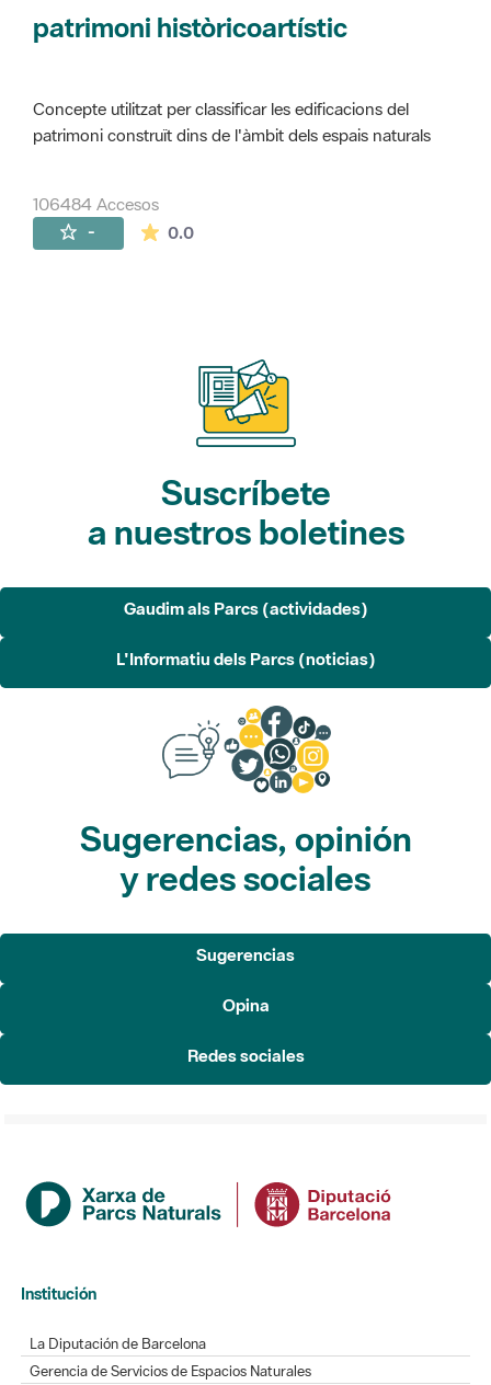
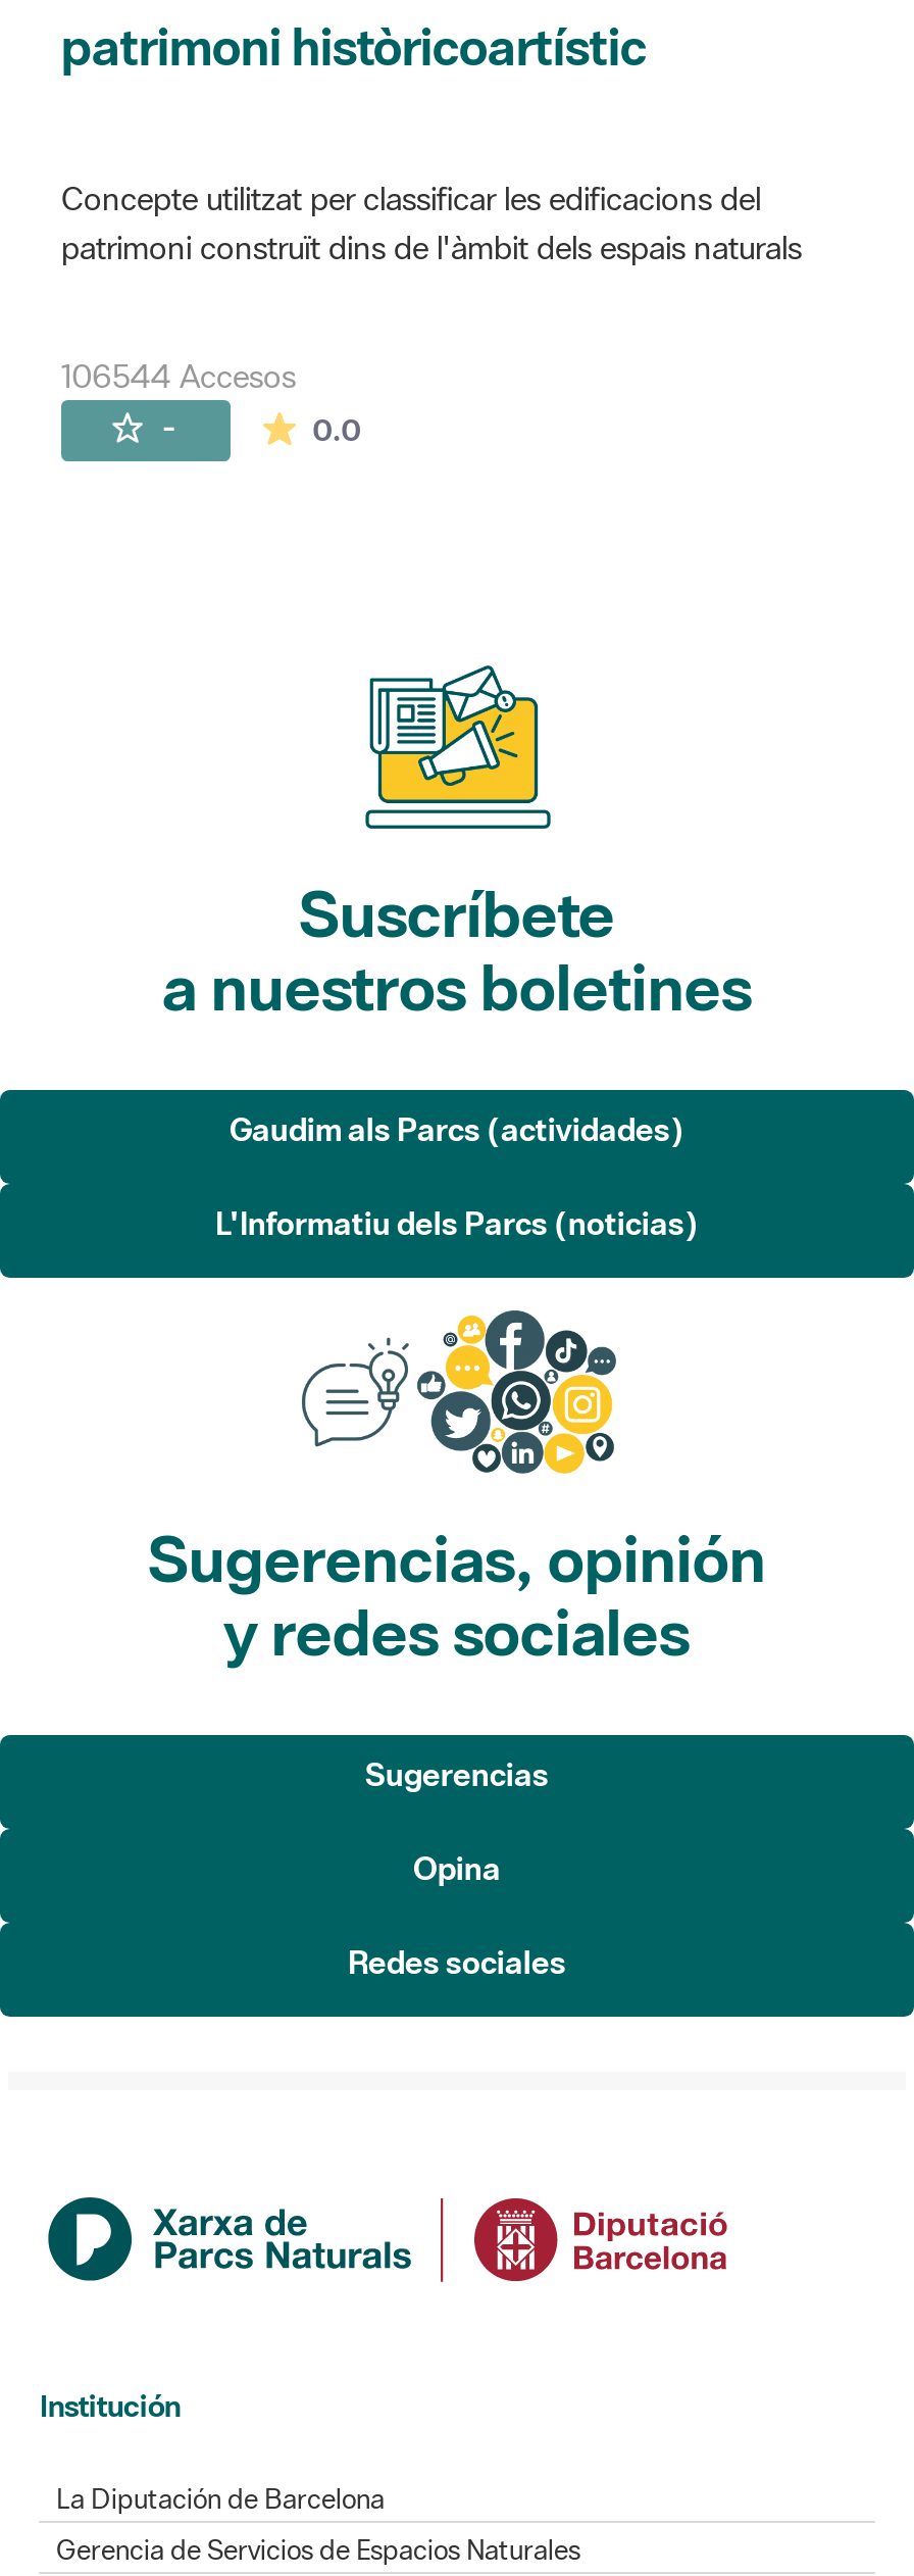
[33,193,159,215] 106484 Accesos -> [61,355,296,396] 106544 Accesos

